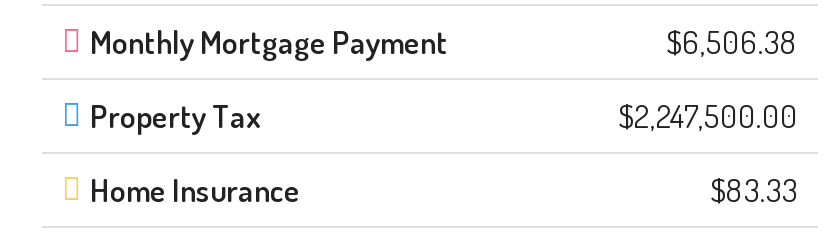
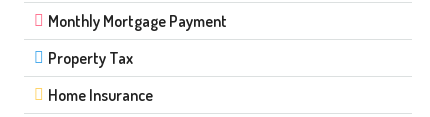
[666,22,798,62] $6,506.38 -> none
[618,96,798,136] $2,247,500.00 -> none
[710,170,798,210] $83.33 -> none

